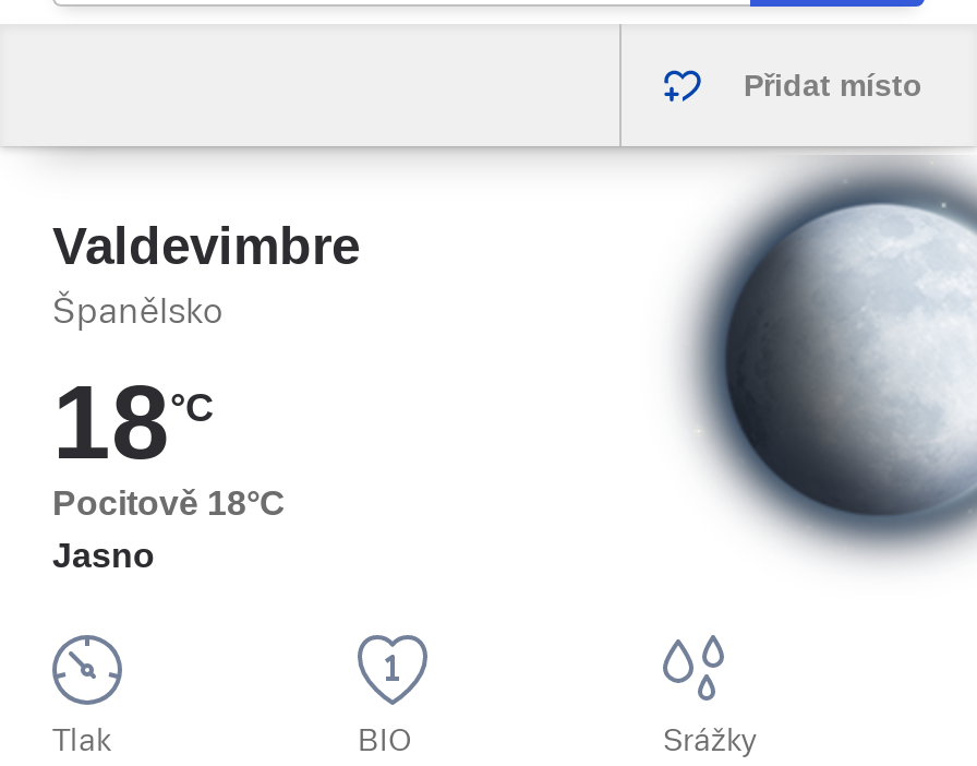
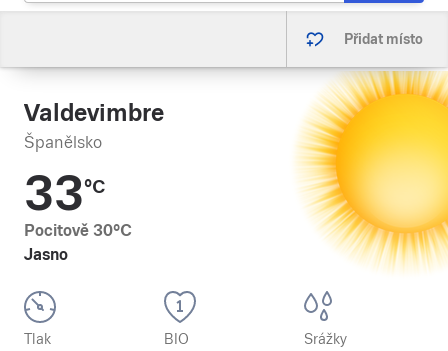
[650,157,970,585] [image] -> [297,71,445,270] [image]
[52,364,214,480] 18°C -> [24,166,105,221] 33°C
[52,484,286,522] Pocitově 18°C -> [24,221,132,240] Pocitově 30°C

